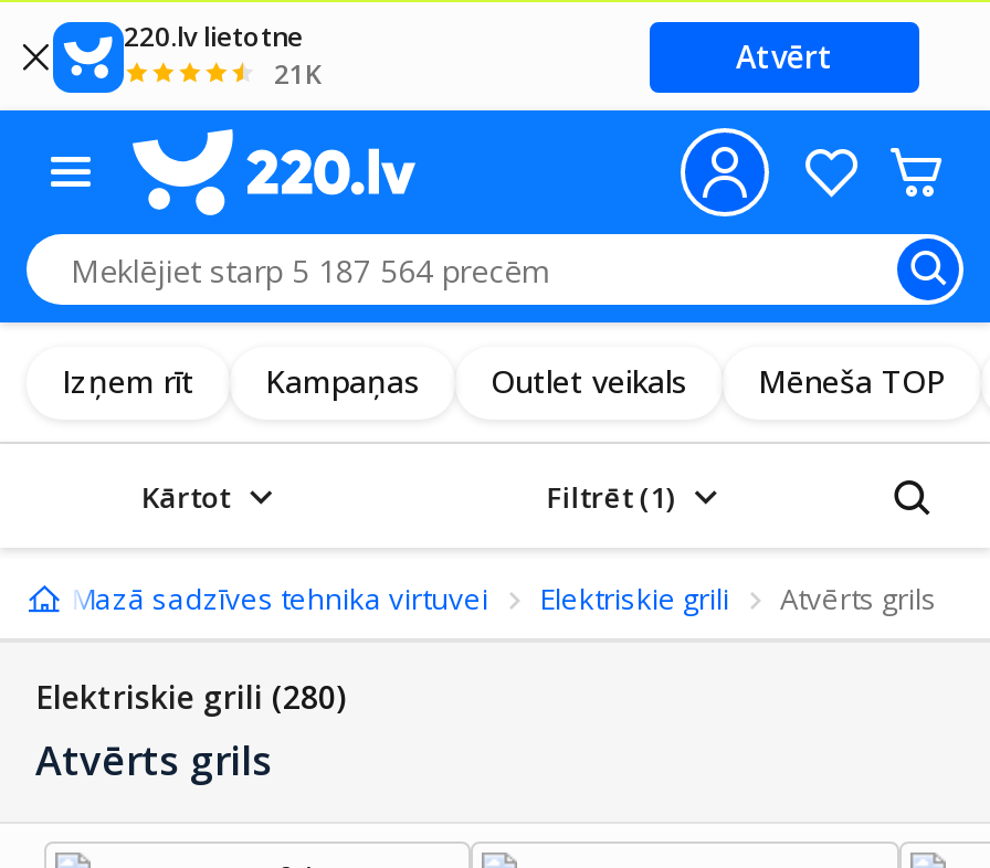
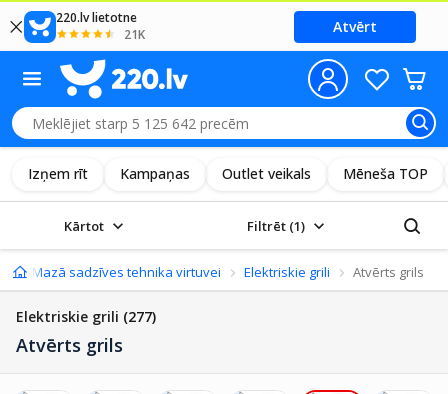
[35,676,345,718] Elektriskie grili (280) -> [16,307,156,326] Elektriskie grili (277)

